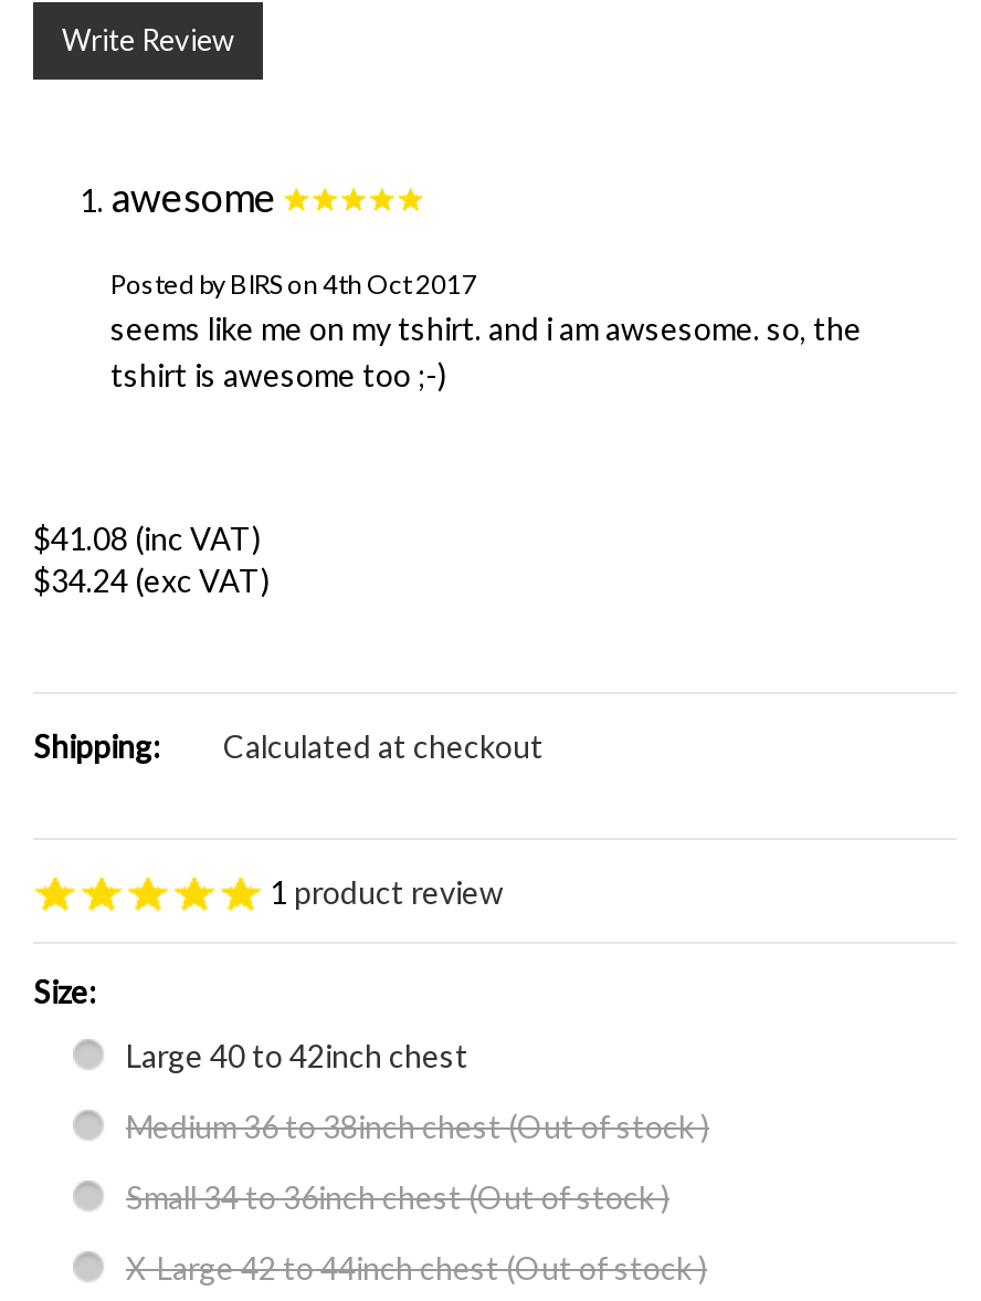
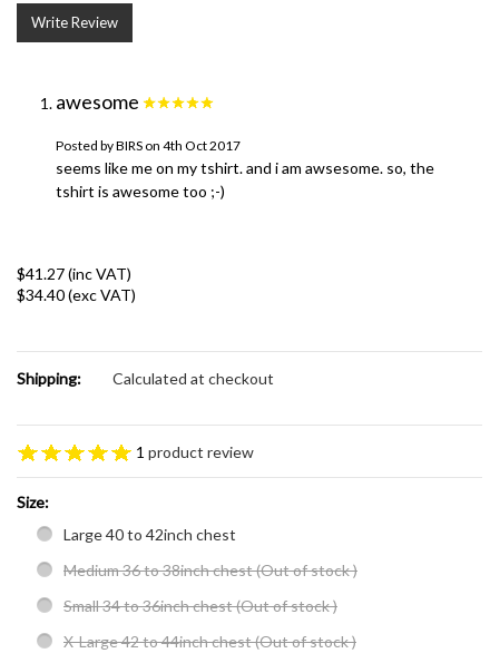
[33,520,261,557] $41.08 (inc VAT) -> [17,264,131,283] $41.27 (inc VAT)
[33,562,270,599] $34.24 (exc VAT) -> [17,285,136,304] $34.40 (exc VAT)

